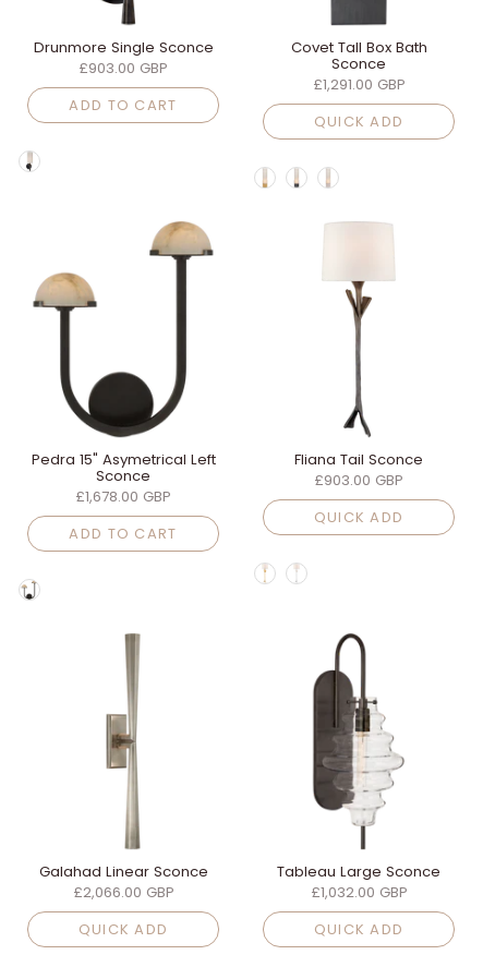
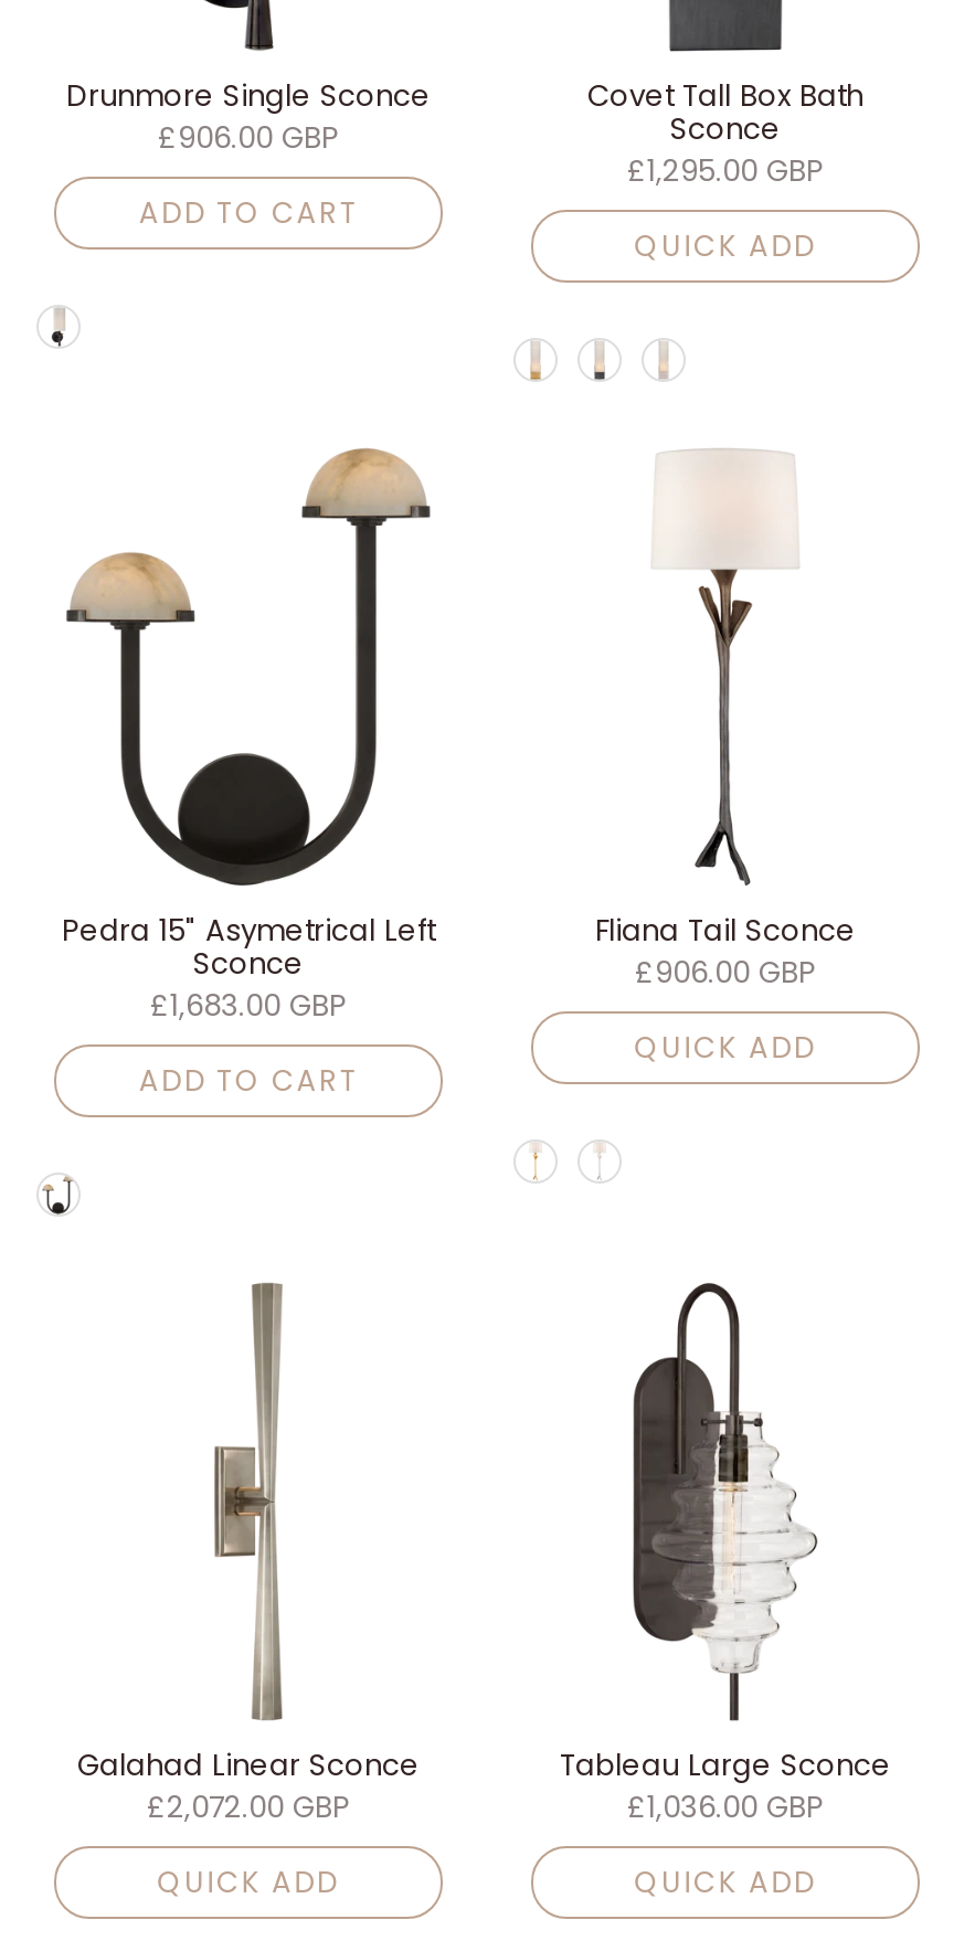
[79,58,168,78] £903.00 GBP -> [158,117,339,159] £906.00 GBP
[312,74,405,95] £1,291.00 GBP -> [627,150,824,192] £1,295.00 GBP
[314,470,403,491] £903.00 GBP -> [635,952,816,994] £906.00 GBP
[75,486,171,507] £1,678.00 GBP -> [150,985,347,1027] £1,683.00 GBP
[73,882,174,903] £2,066.00 GBP -> [147,1786,350,1828] £2,072.00 GBP
[310,882,407,903] £1,032.00 GBP -> [627,1786,824,1828] £1,036.00 GBP

